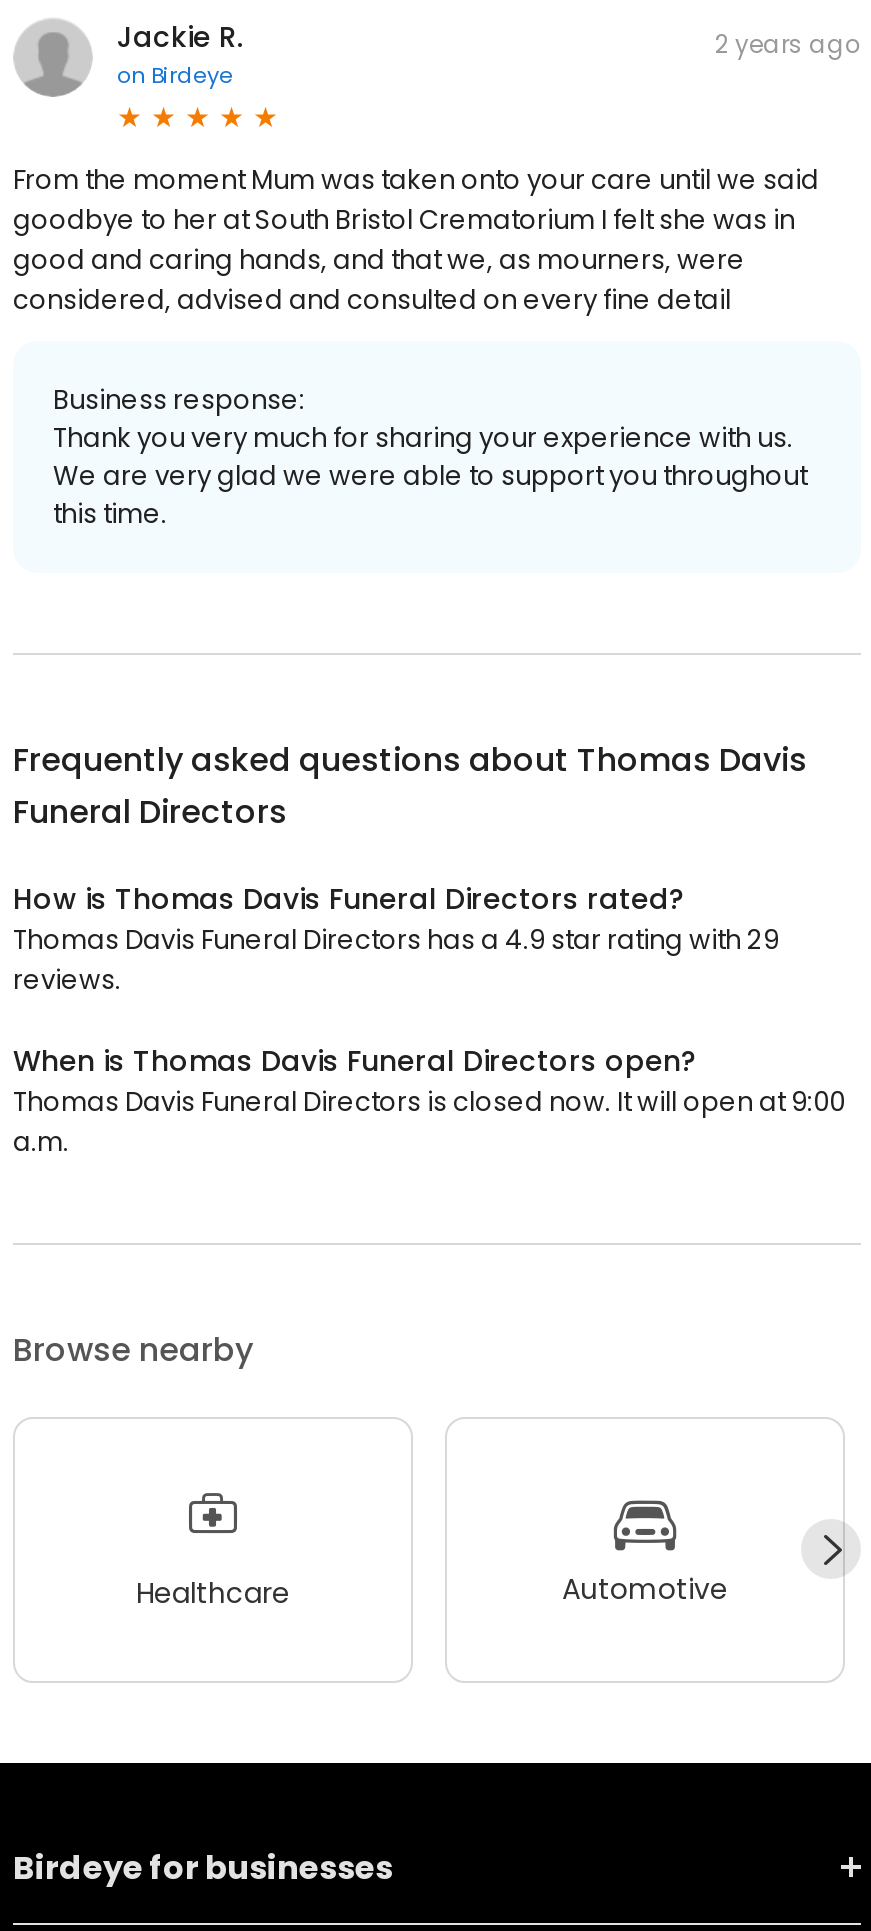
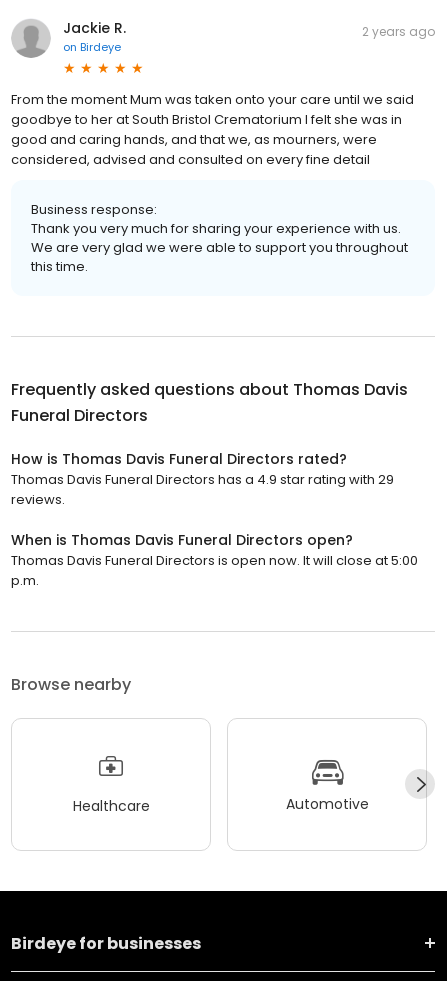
[13,1083,845,1161] Thomas Davis Funeral Directors is closed now. It will open at 9:00 | a.m. -> [11,551,418,590] Thomas Davis Funeral Directors is open now. It will close at 5:00 | p.m.

